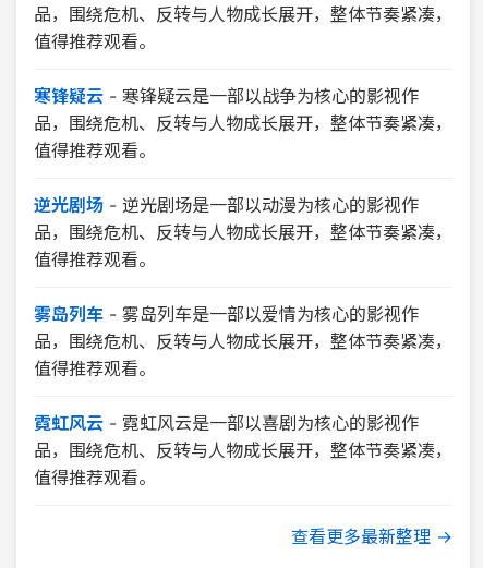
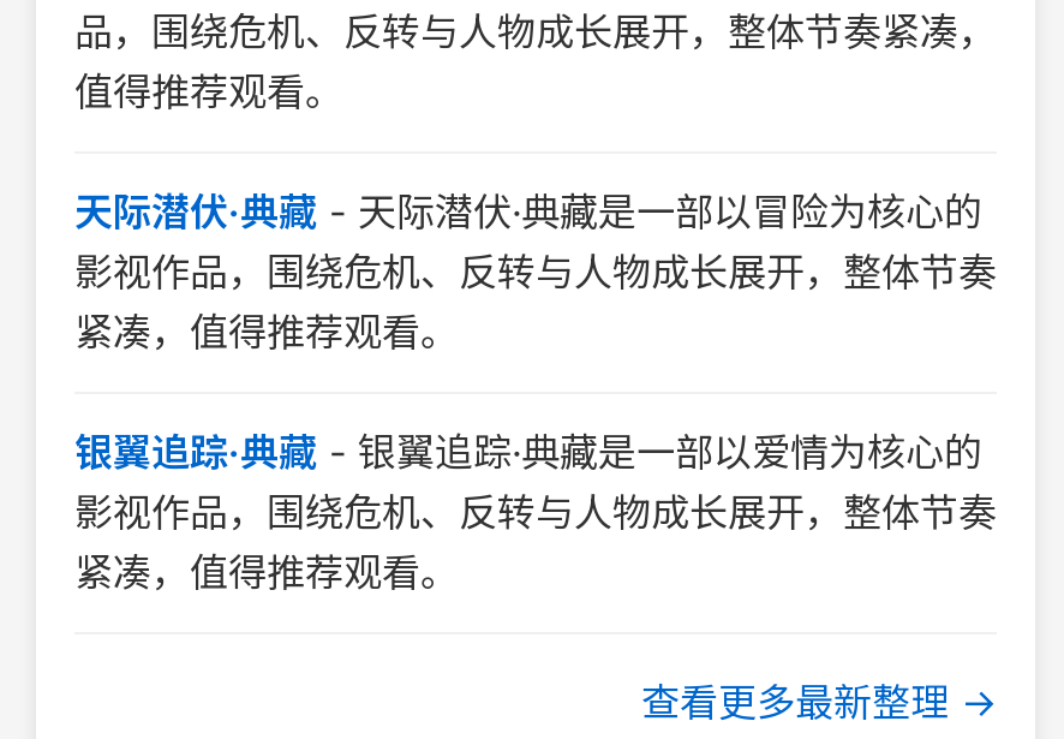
[34,85,452,488] 寒锋疑云-寒锋疑云是一部以战争为核心的影视作 | 品，围绕危机、反转与人物成长展开，整体节奏紧凑， | 值得推荐观看。 | 逆光剧场-逆光剧场是一部以动漫为核心的影视作 | 品，围绕危机、反转与人物成长展开，整体节奏紧凑， | 值得推荐观看。 | 雾岛列车-雾岛列车是一部以爱情为核心的影视作 | 品，围绕危机、反转与人物成长展开，整体节奏紧凑， | 值得推荐观看。 | 霓虹风云-霓虹风云是一部以喜剧为核心的影视作 | 品，围绕危机、反转与人物成长展开，整体节奏紧凑， | 值得推荐观看。 -> [74,187,997,596] 天际潜伏·典藏-天际潜伏·典藏是一部以冒险为核心的 | 影视作品，围绕危机、反转与人物成长展开，整体节奏 | 紧凑，值得推荐观看。 | 银翼追踪·典藏-银翼追踪·典藏是一部以爱情为核心的 | 影视作品，围绕危机、反转与人物成长展开，整体节奏 | 紧凑，值得推荐观看。

